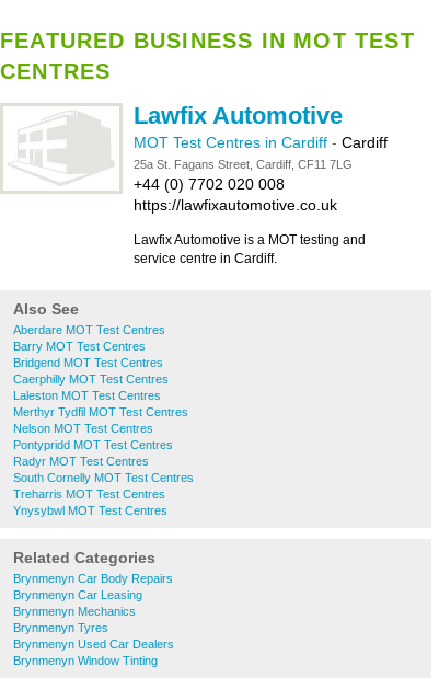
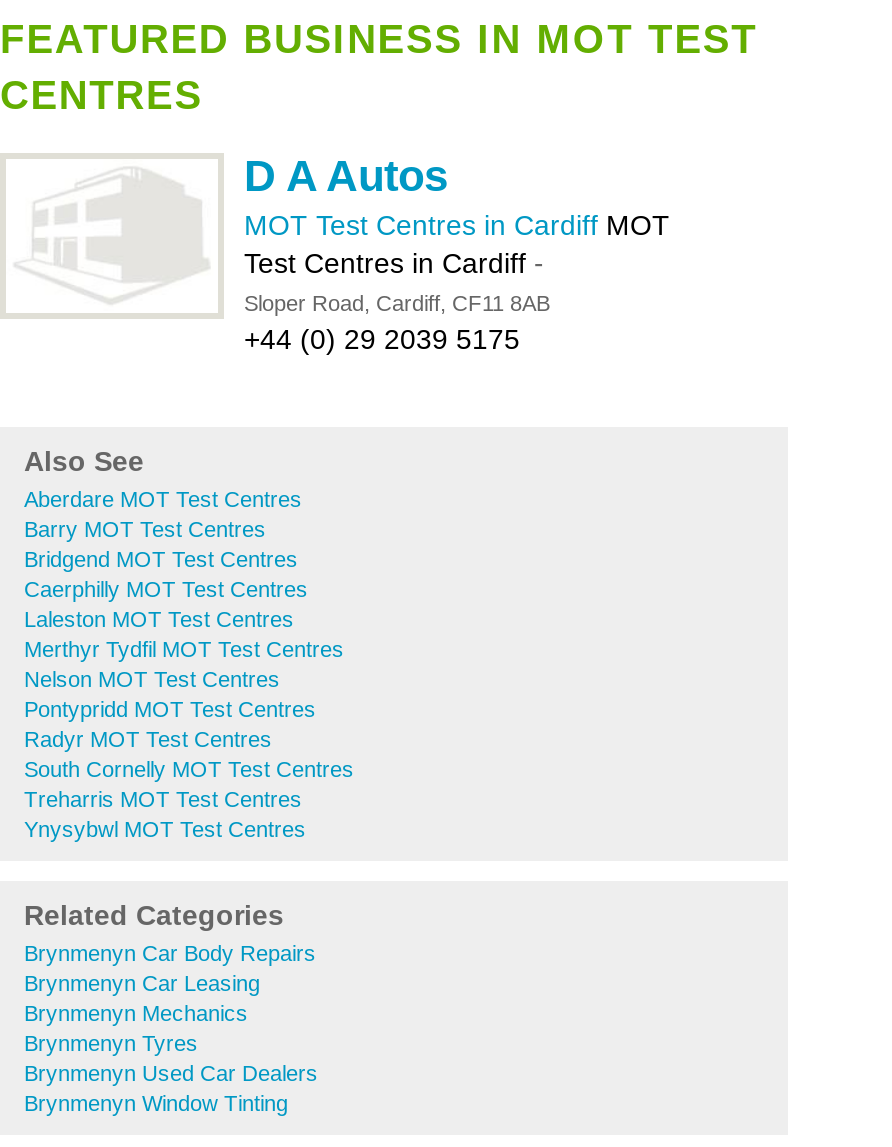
[134,102,388,266] Lawfix Automotive | MOT Test Centres in Cardiff - Cardiff | 25a St. Fagans Street, Cardiff, CF11 7LG | +44 (0) 7702 020 008 | https://lawfixautomotive.co.uk | Lawfix Automotive is a MOT testing and | service centre in Cardiff. -> [244,151,670,355] D A Autos | MOT Test Centres in Cardiff MOT | Test Centres in Cardiff - | Sloper Road, Cardiff, CF11 8AB | +44 (0) 29 2039 5175

